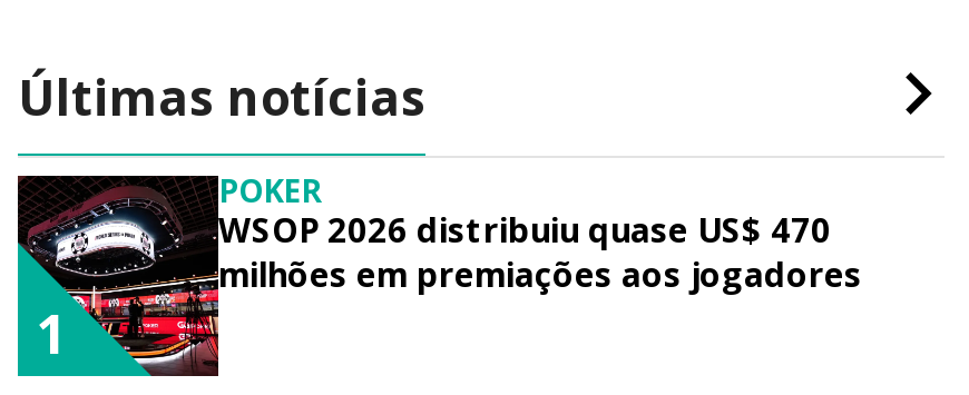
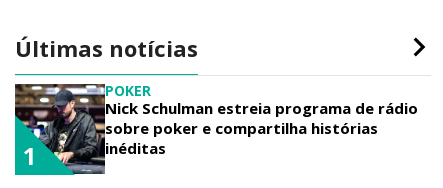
[16,175,862,379] [image] | WSOP 2026 distribuiu quase US$ 470 | milhões em premiações aos jogadores -> [14,84,418,176] [image] | Nick Schulman estreia programa de rádio | sobre poker e compartilha histórias | inéditas

